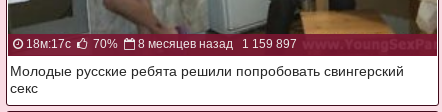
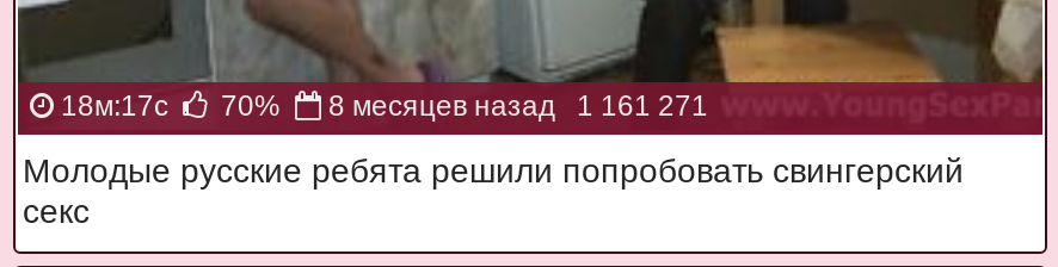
[138,37,297,51] 8 месяцев назад 1 159 897 -> [328,89,708,122] 8 месяцев назад 1 161 271

